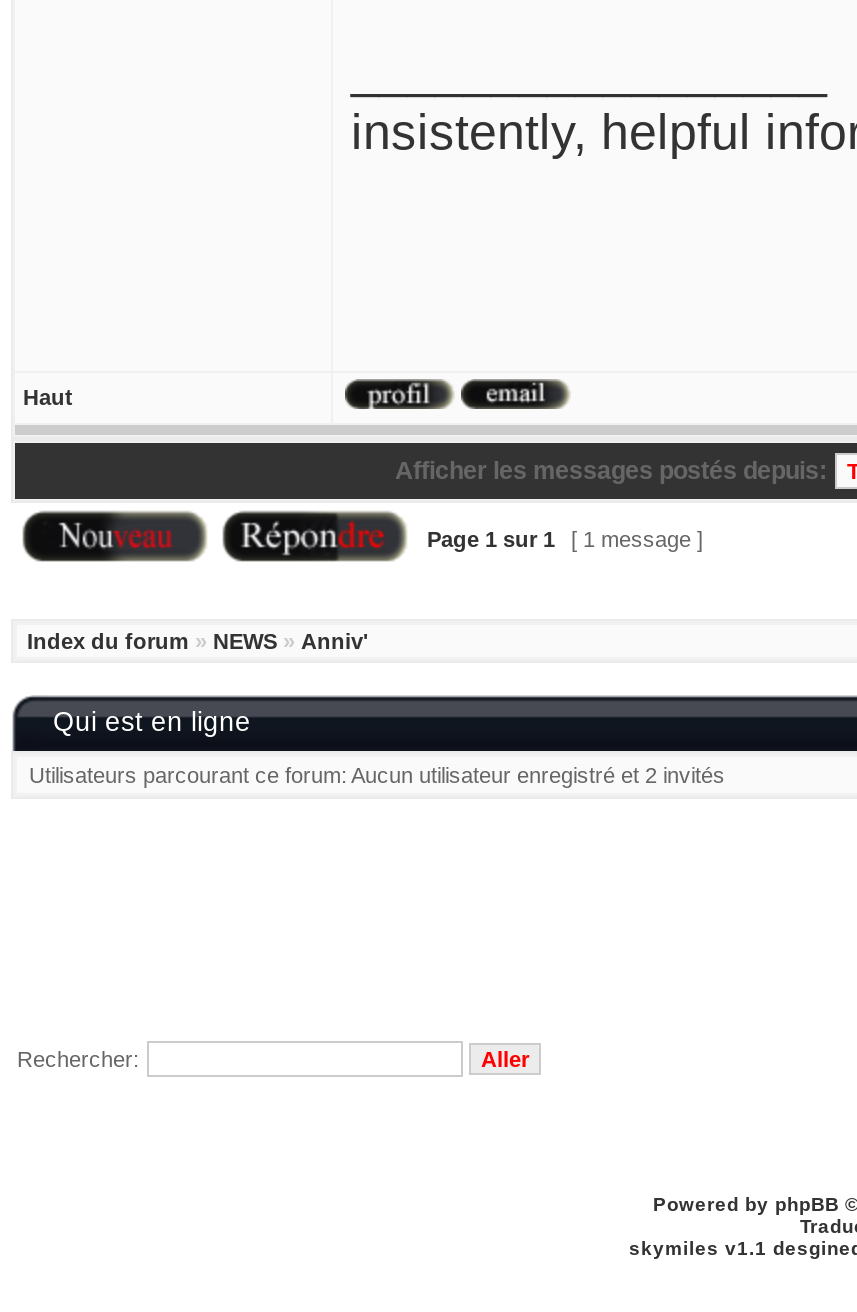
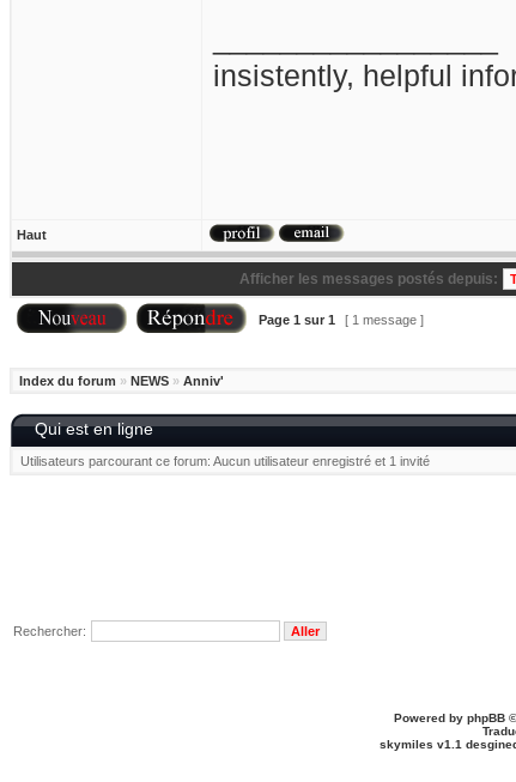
[29,763,725,787] Utilisateurs parcourant ce forum: Aucun utilisateur enregistré et 2 invités -> [20,454,430,468] Utilisateurs parcourant ce forum: Aucun utilisateur enregistré et 1 invité

